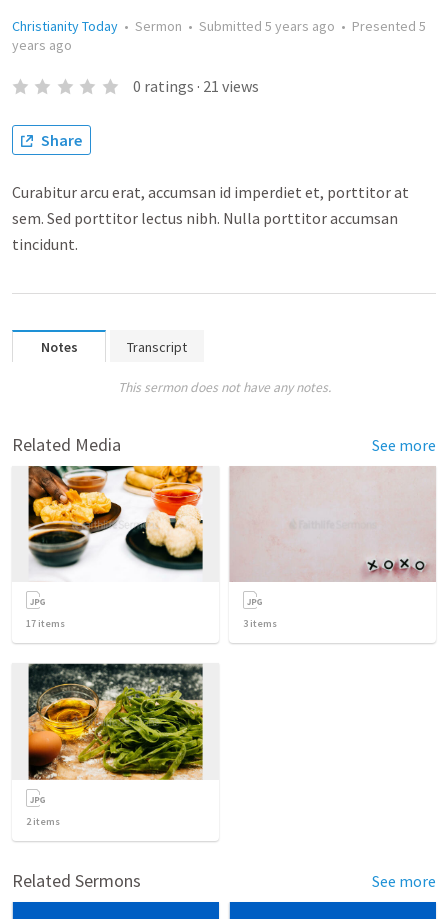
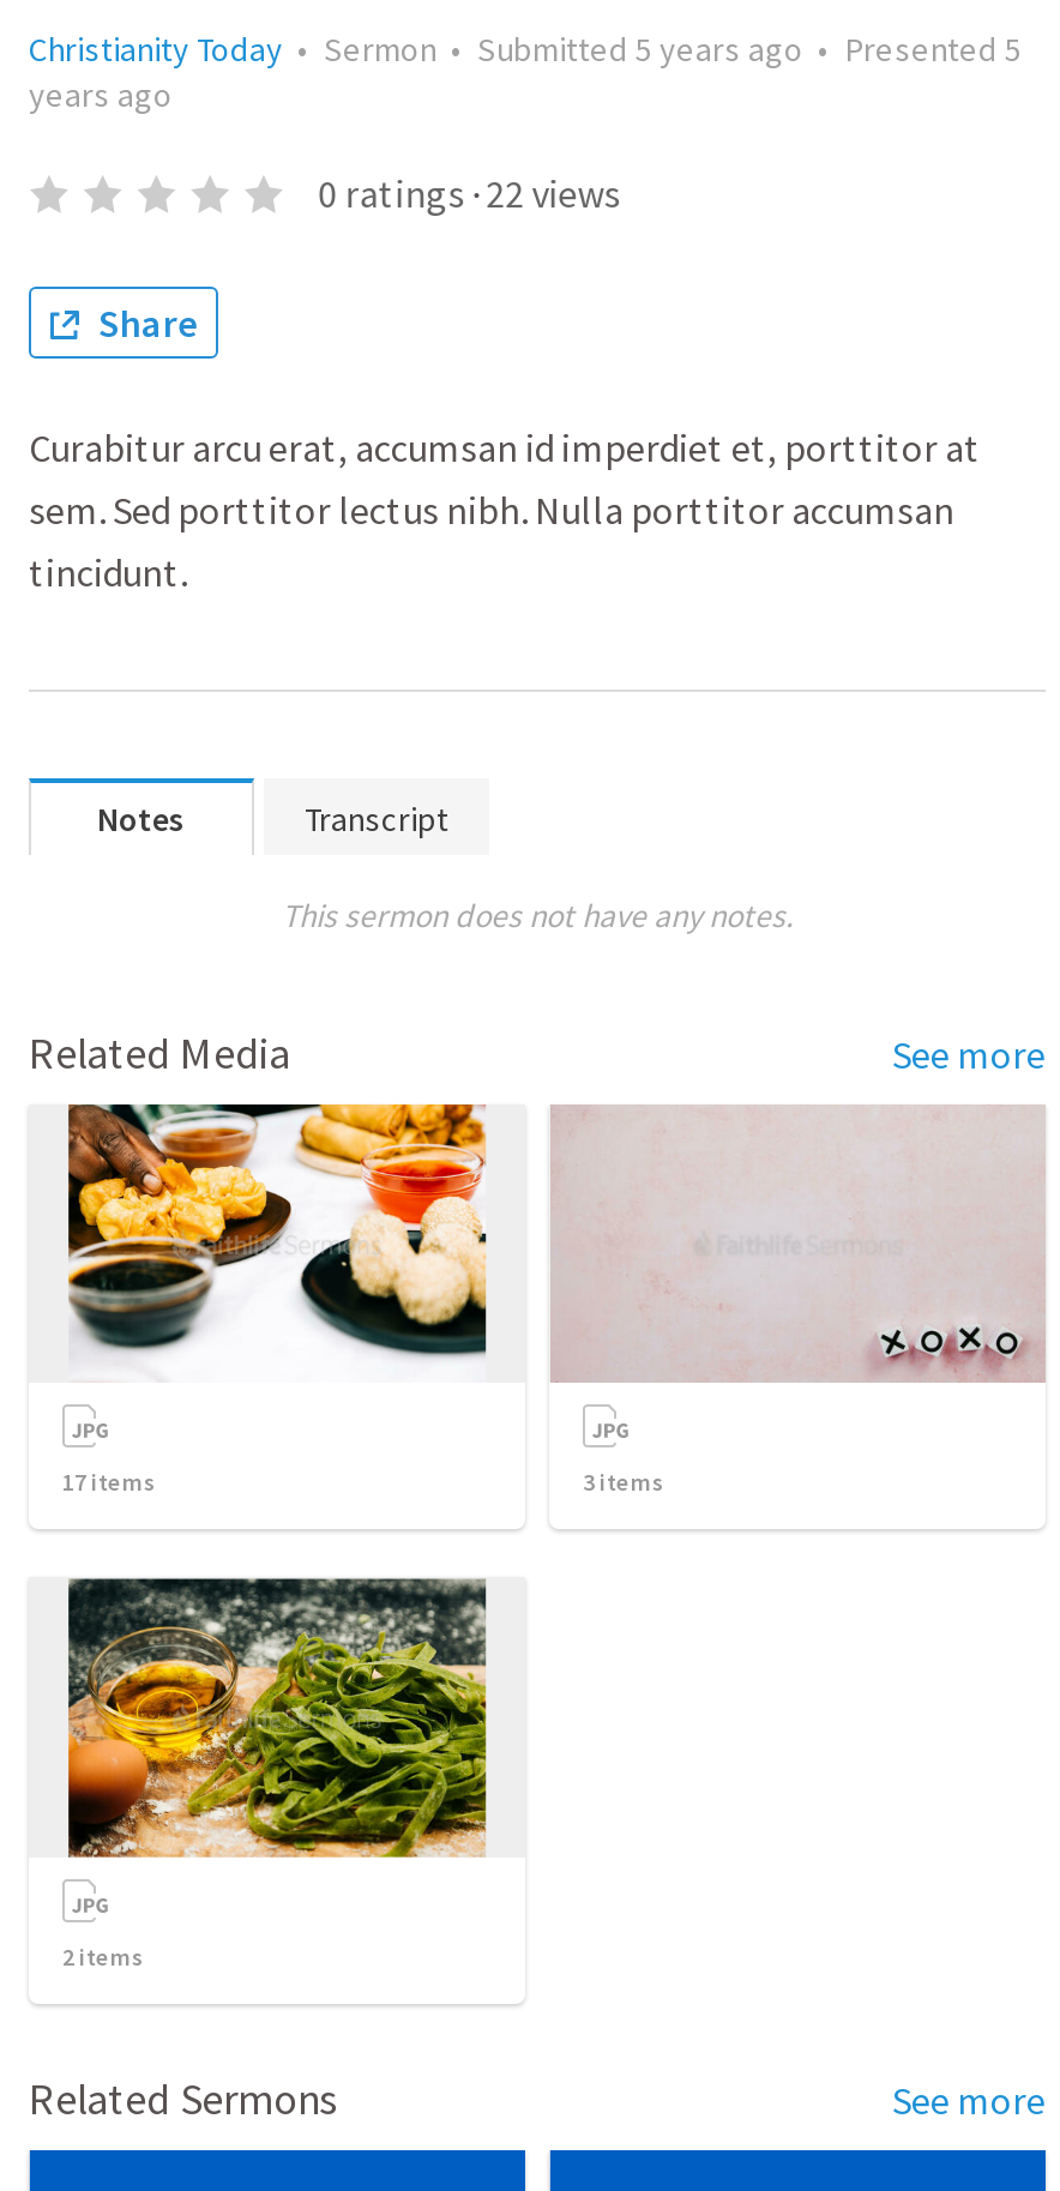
[133,76,259,96] 0 ratings · 21 views -> [318,169,620,217] 0 ratings · 22 views

